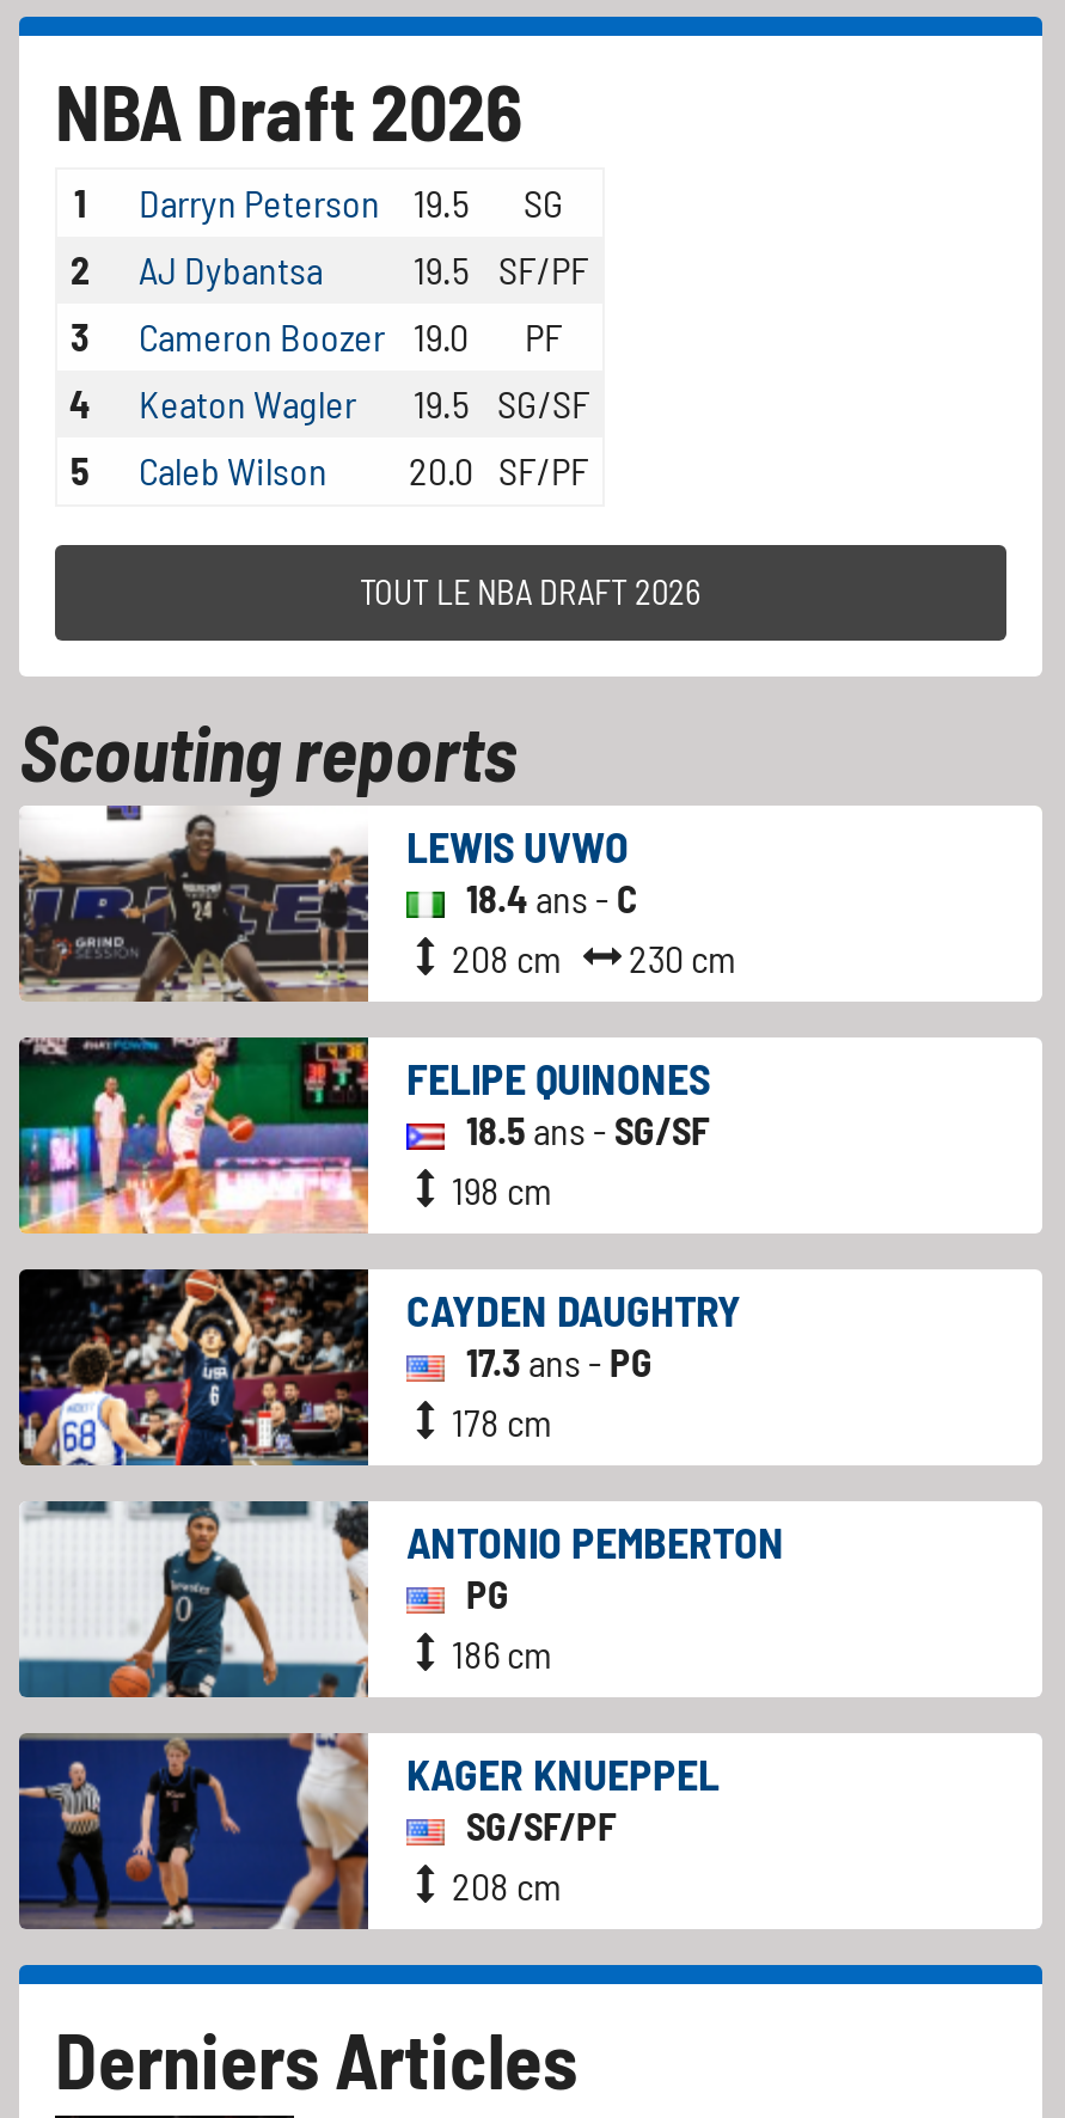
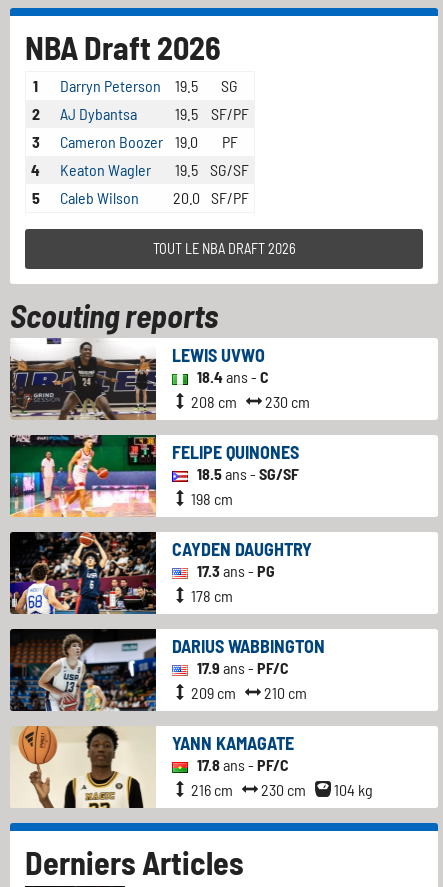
[19,1501,784,1700] [image] | ANTONIO PEMBERTON | PG | 186 cm -> [9,628,325,712] [image] | DARIUS WABBINGTON | 17.9 ans - PF/C | 209 cm | 210 cm
[17,1731,720,1932] [image] | KAGER KNUEPPEL | SG/SF/PF | 208 cm -> [10,726,373,808] [image] | YANN KAMAGATE | 17.8 ans - PF/C | 216 cm | 230 cm | 104 kg

